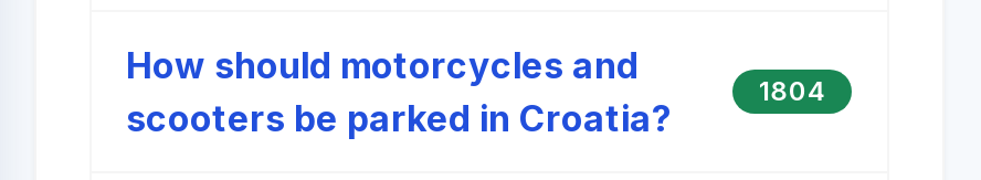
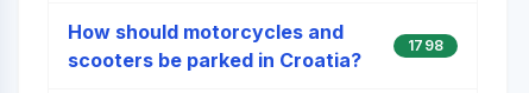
[759,74,825,107] 1804 -> [408,36,443,54] 1798

